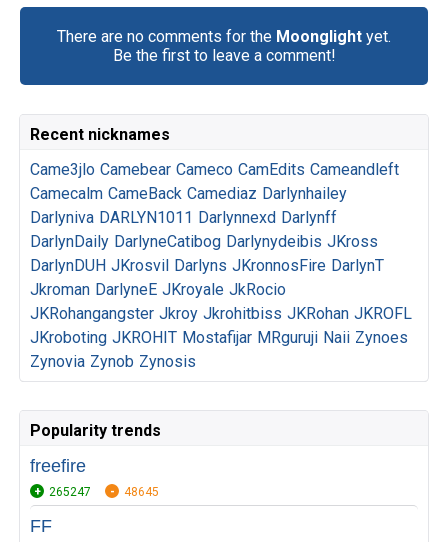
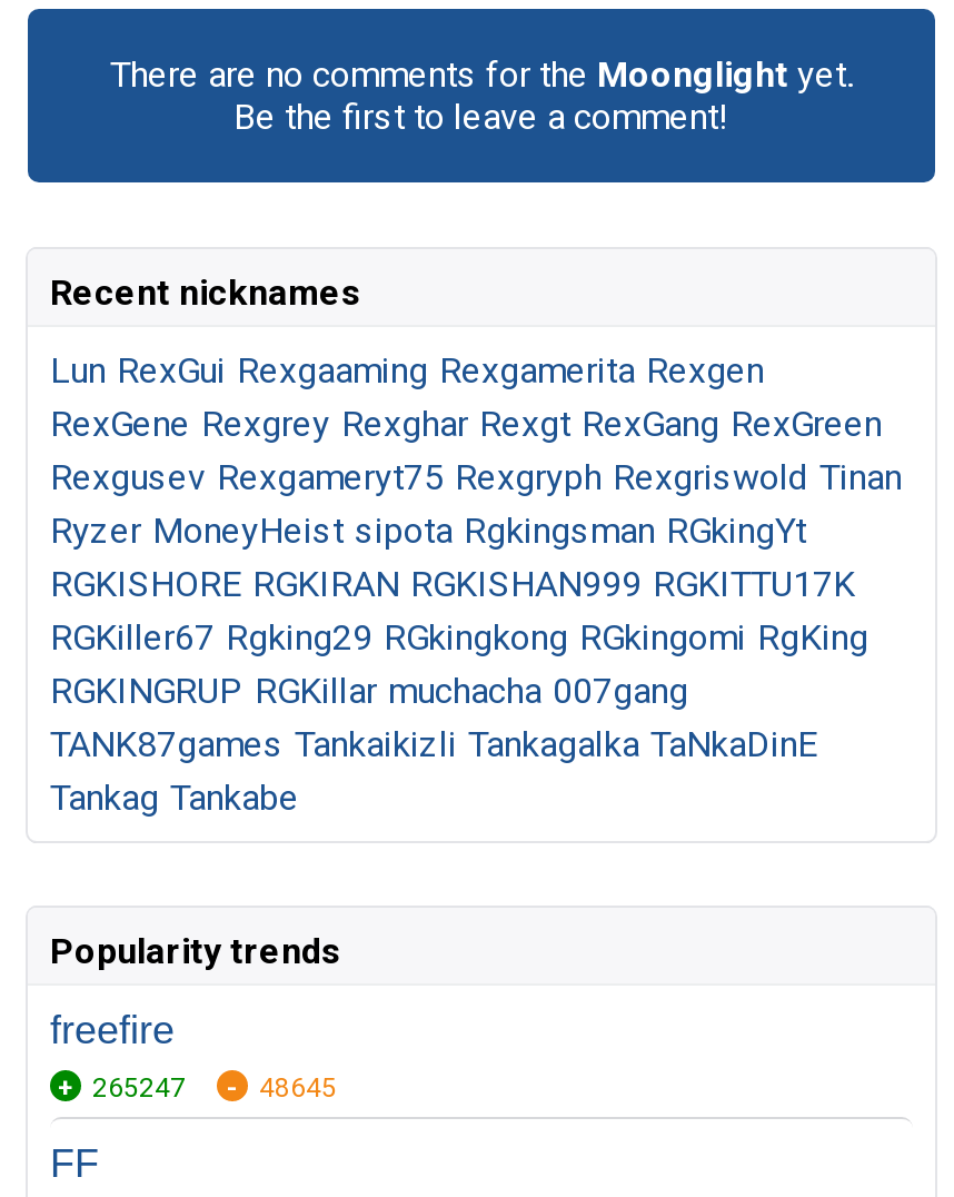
[30,160,412,371] Came3jlo Camebear Cameco CamEdits Cameandleft | Camecalm CameBack Camediaz Darlynhailey | Darlyniva DARLYN1011 Darlynnexd Darlynff | DarlynDaily DarlyneCatibog Darlynydeibis JKross | DarlynDUH JKrosvil Darlyns JKronnosFire DarlynT | Jkroman DarlyneE JKroyale JkRocio | JKRohangangster Jkroy Jkrohitbiss JKRohan JKROFL | JKroboting JKROHIT Mostafijar MRguruji Naii Zynoes | Zynovia Zynob Zynosis -> [50,349,902,819] Lun RexGui Rexgaaming Rexgamerita Rexgen | RexGene Rexgrey Rexghar Rexgt RexGang RexGreen | Rexgusev Rexgameryt75 Rexgryph Rexgriswold Tinan | Ryzer MoneyHeist sipota Rgkingsman RGkingYt | RGKISHORE RGKIRAN RGKISHAN999 RGKITTU17K | RGKiller67 Rgking29 RGkingkong RGkingomi RgKing | RGKINGRUP RGKillar muchacha 007gang | TANK87games Tankaikizli Tankagalka TaNkaDinE | Tankag Tankabe

